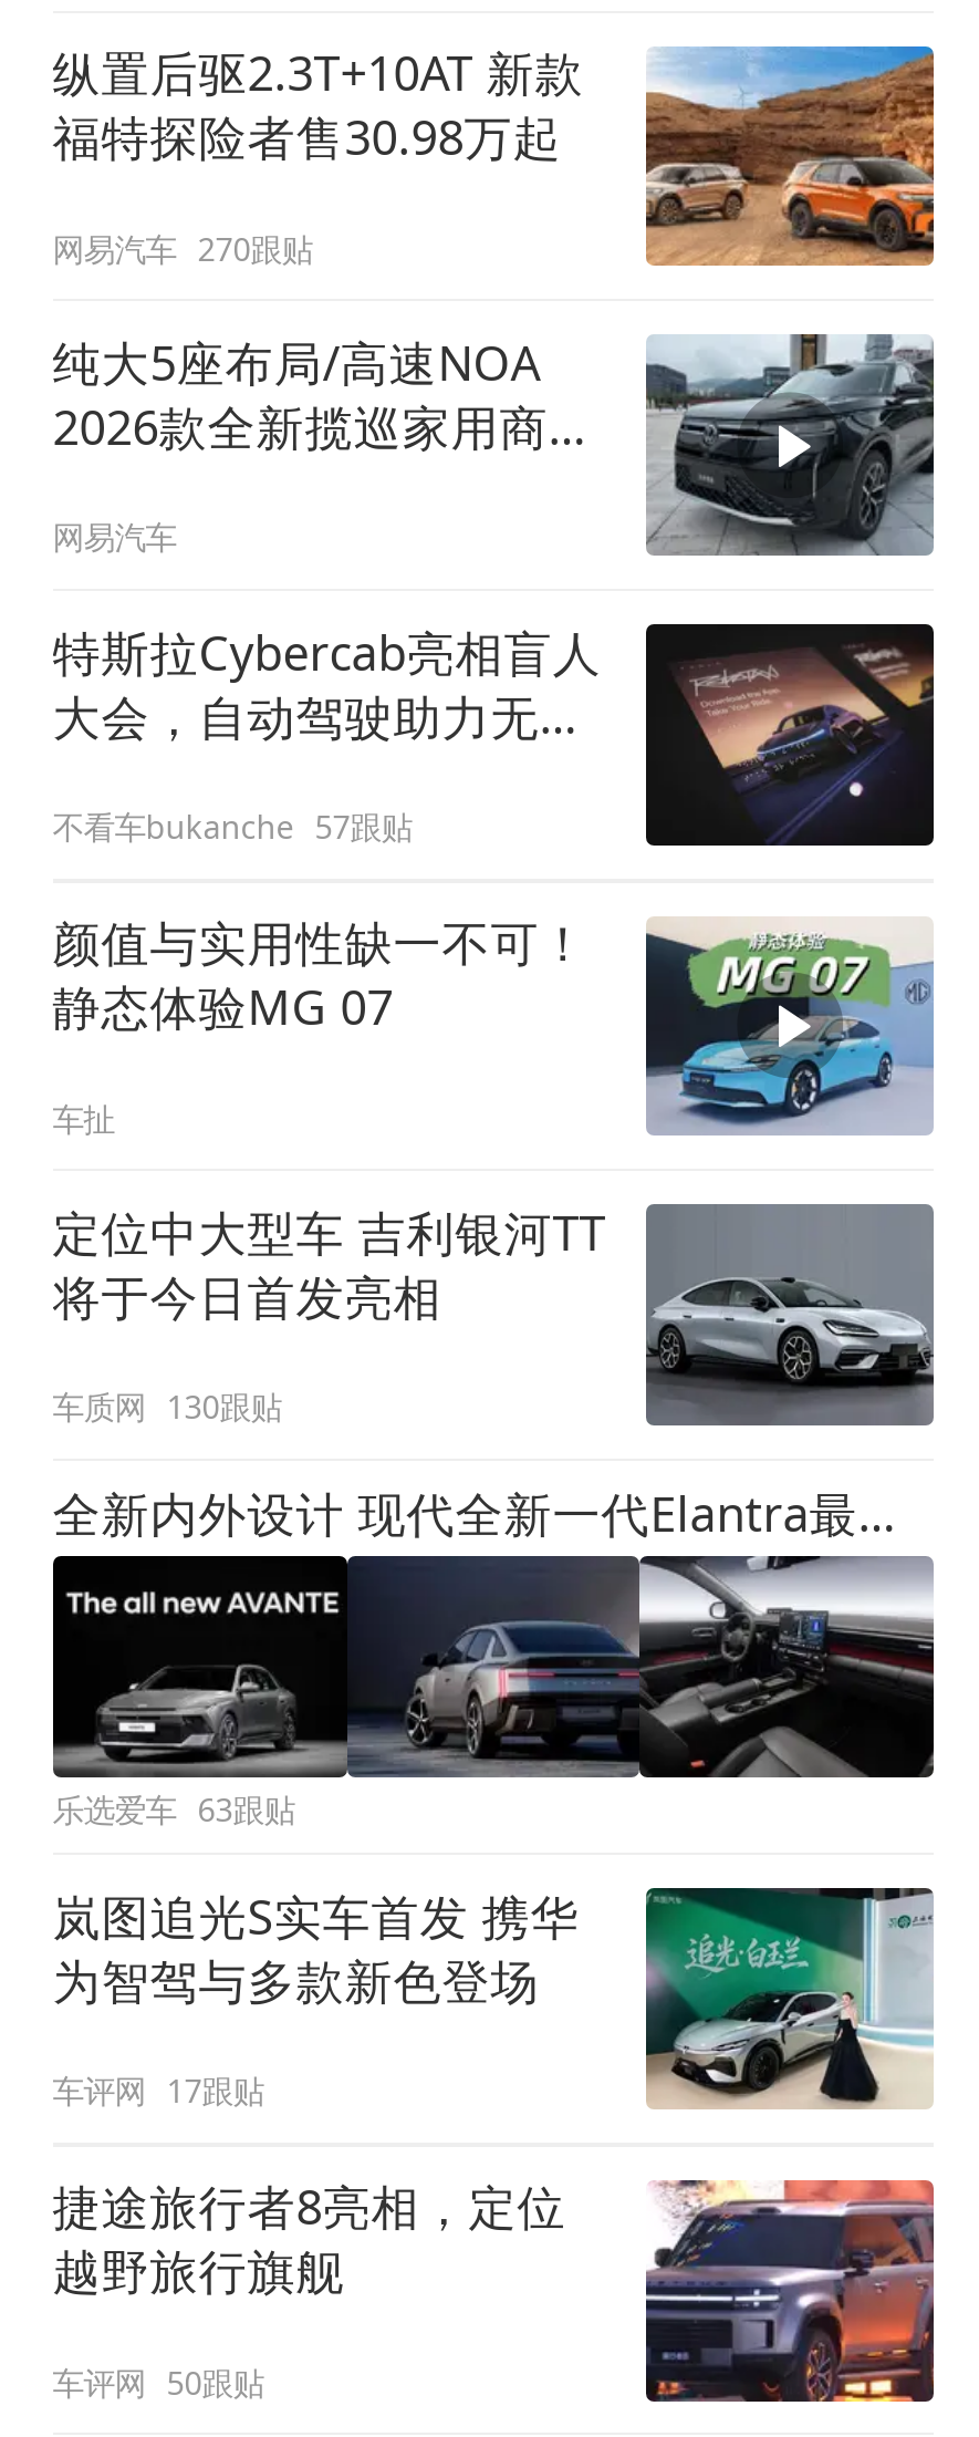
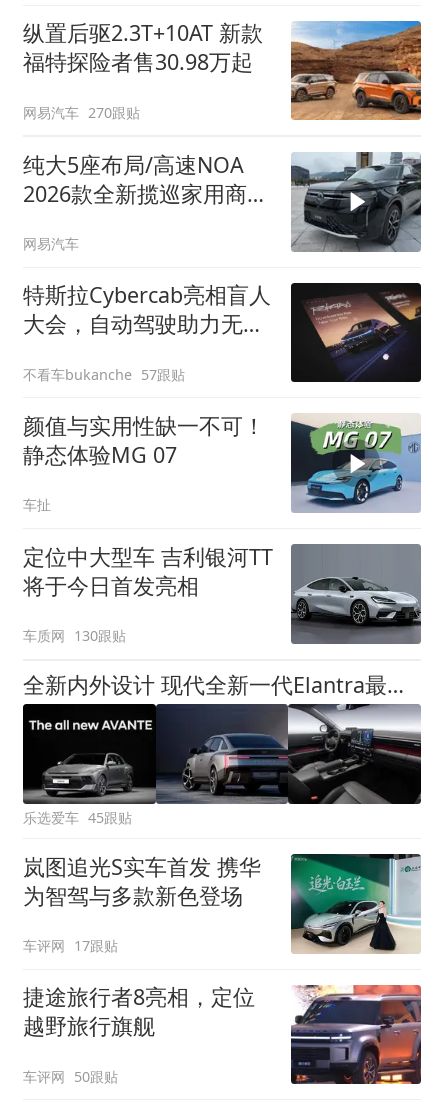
[52,1787,295,1829] 乐选爱车 63跟贴 -> [23,808,132,827] 乐选爱车 45跟贴

